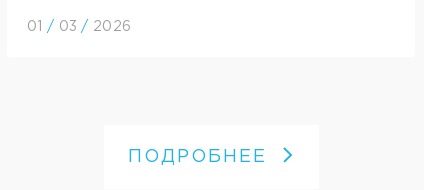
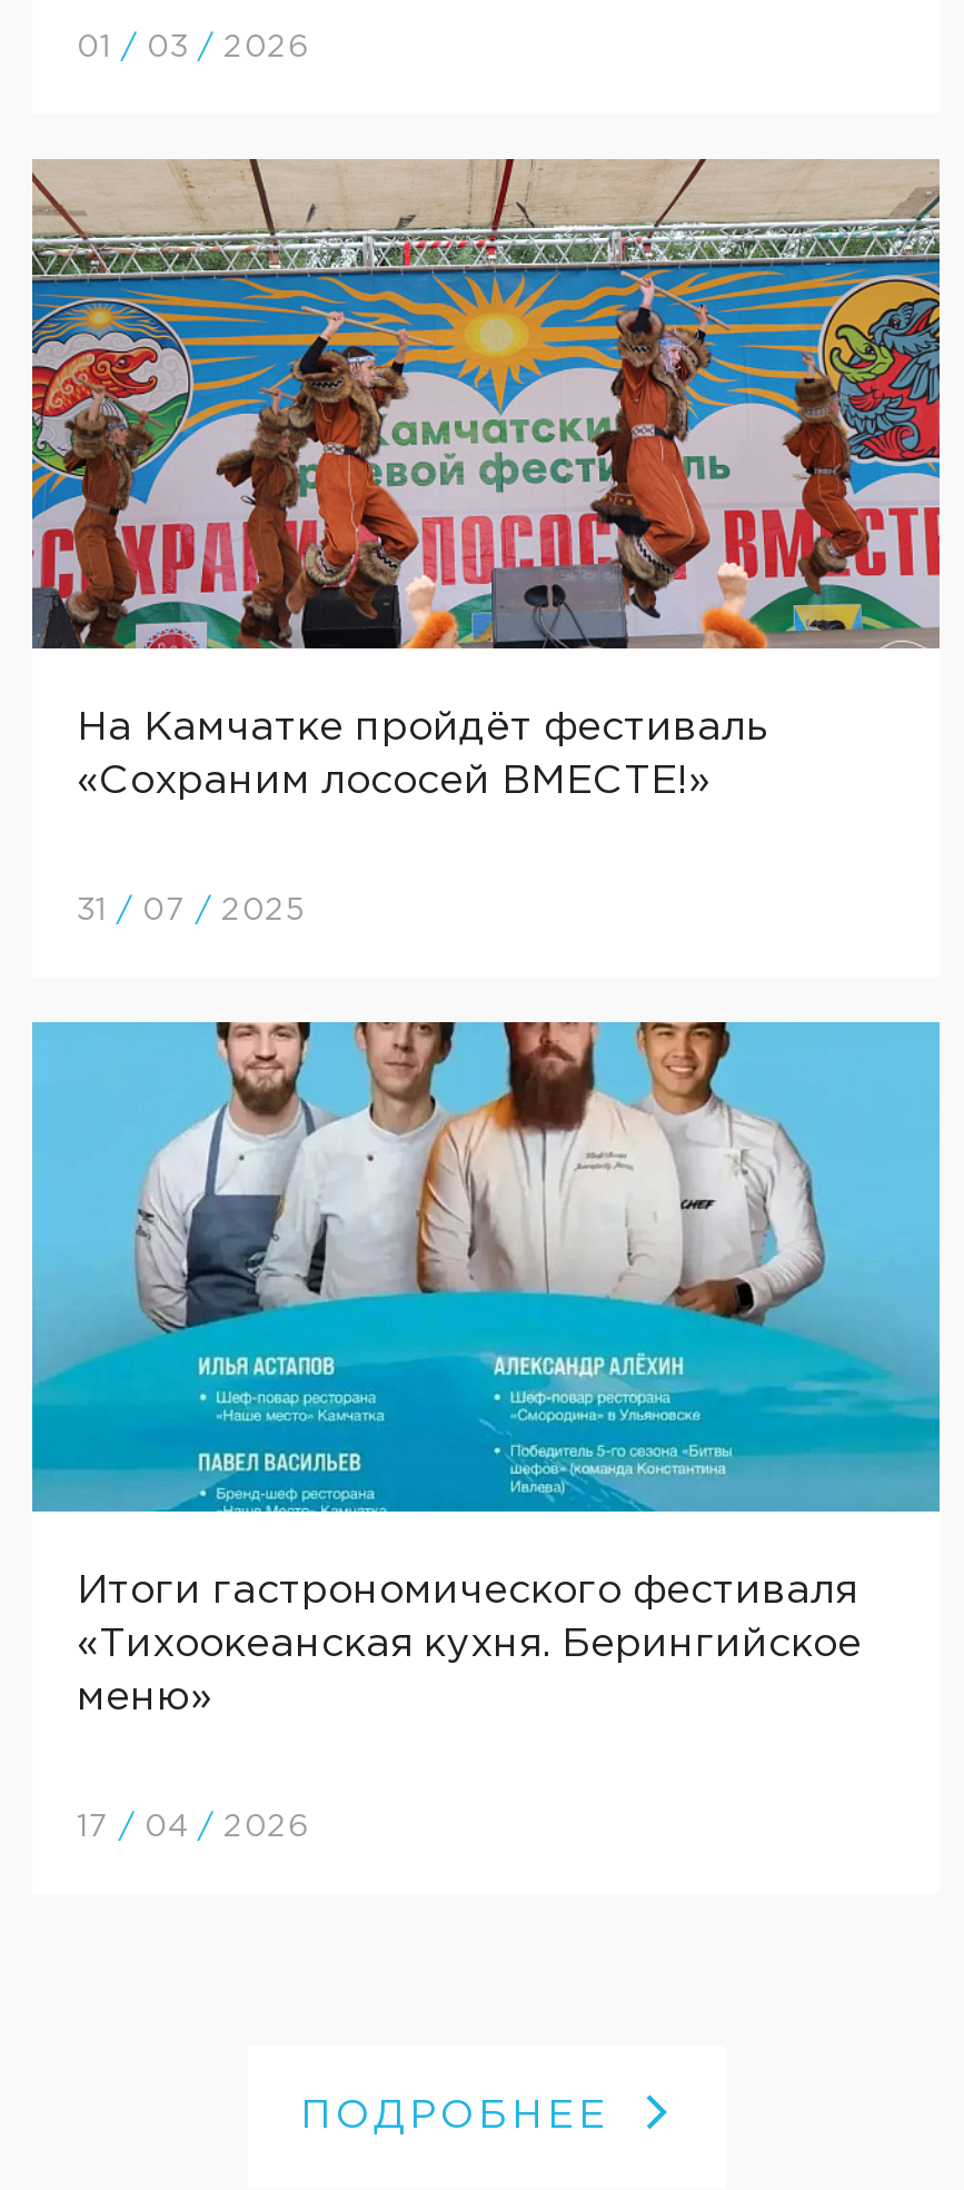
none -> [30,157,942,800] [image] | На Камчатке пройдёт фестиваль | «Сохраним лососей ВМЕСТЕ!»
none -> [30,1020,942,1716] [image] | Итоги гастрономического фестиваля | «Тихоокеанская кухня. Берингийское | меню»
none -> [77,898,306,924] 31 / 07 / 2025
none -> [77,1814,308,1841] 17 / 04 / 2026

